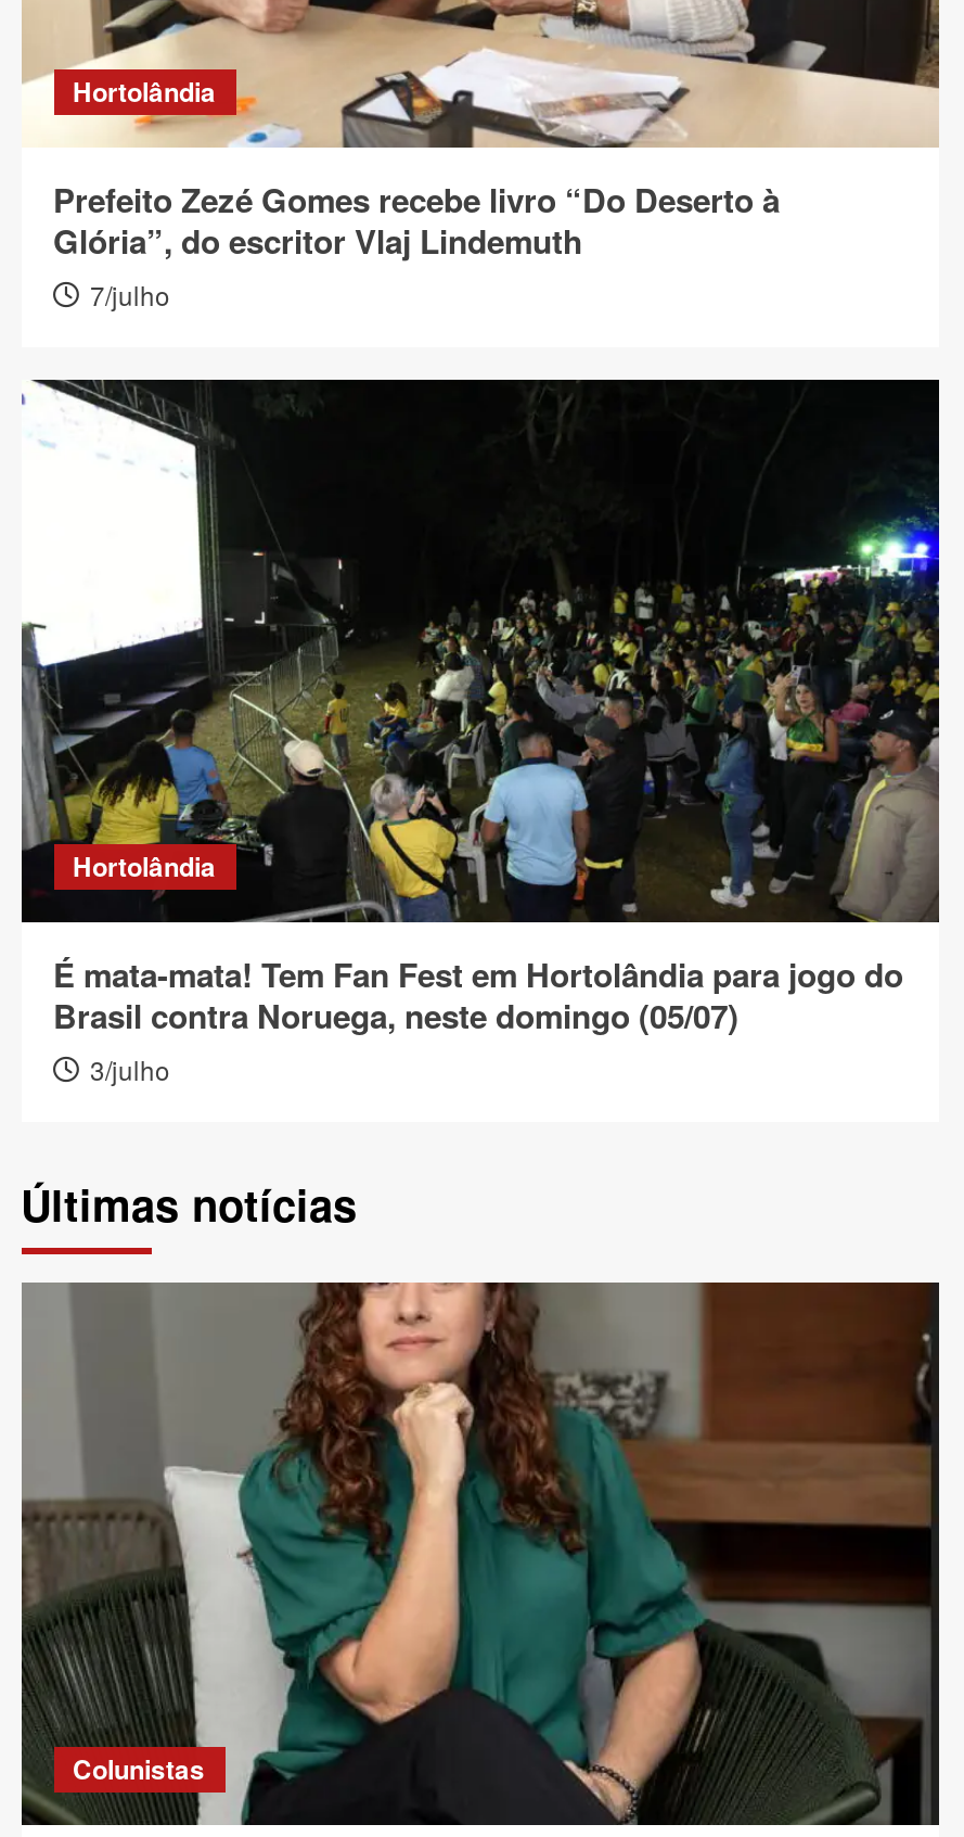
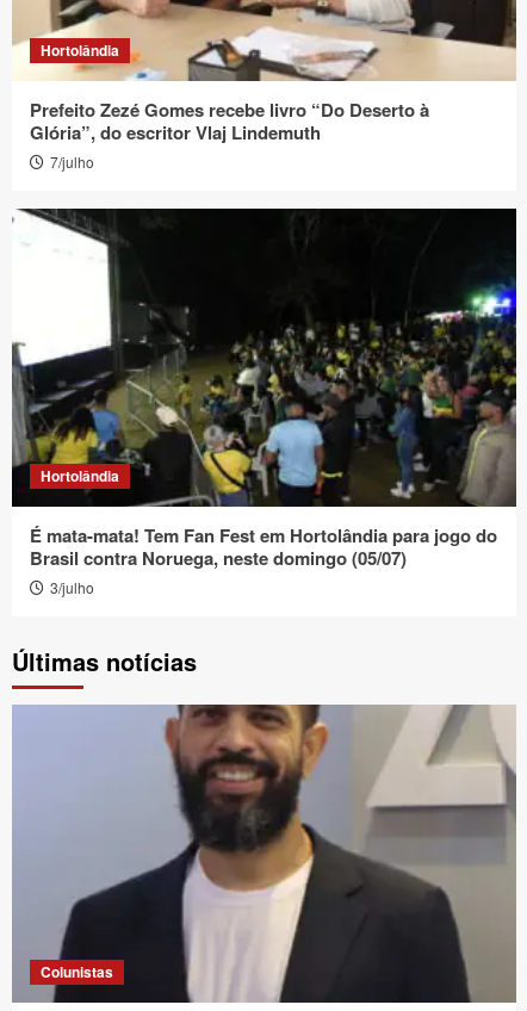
[22,1280,941,1827] [image] -> [13,703,516,1003] [image]

